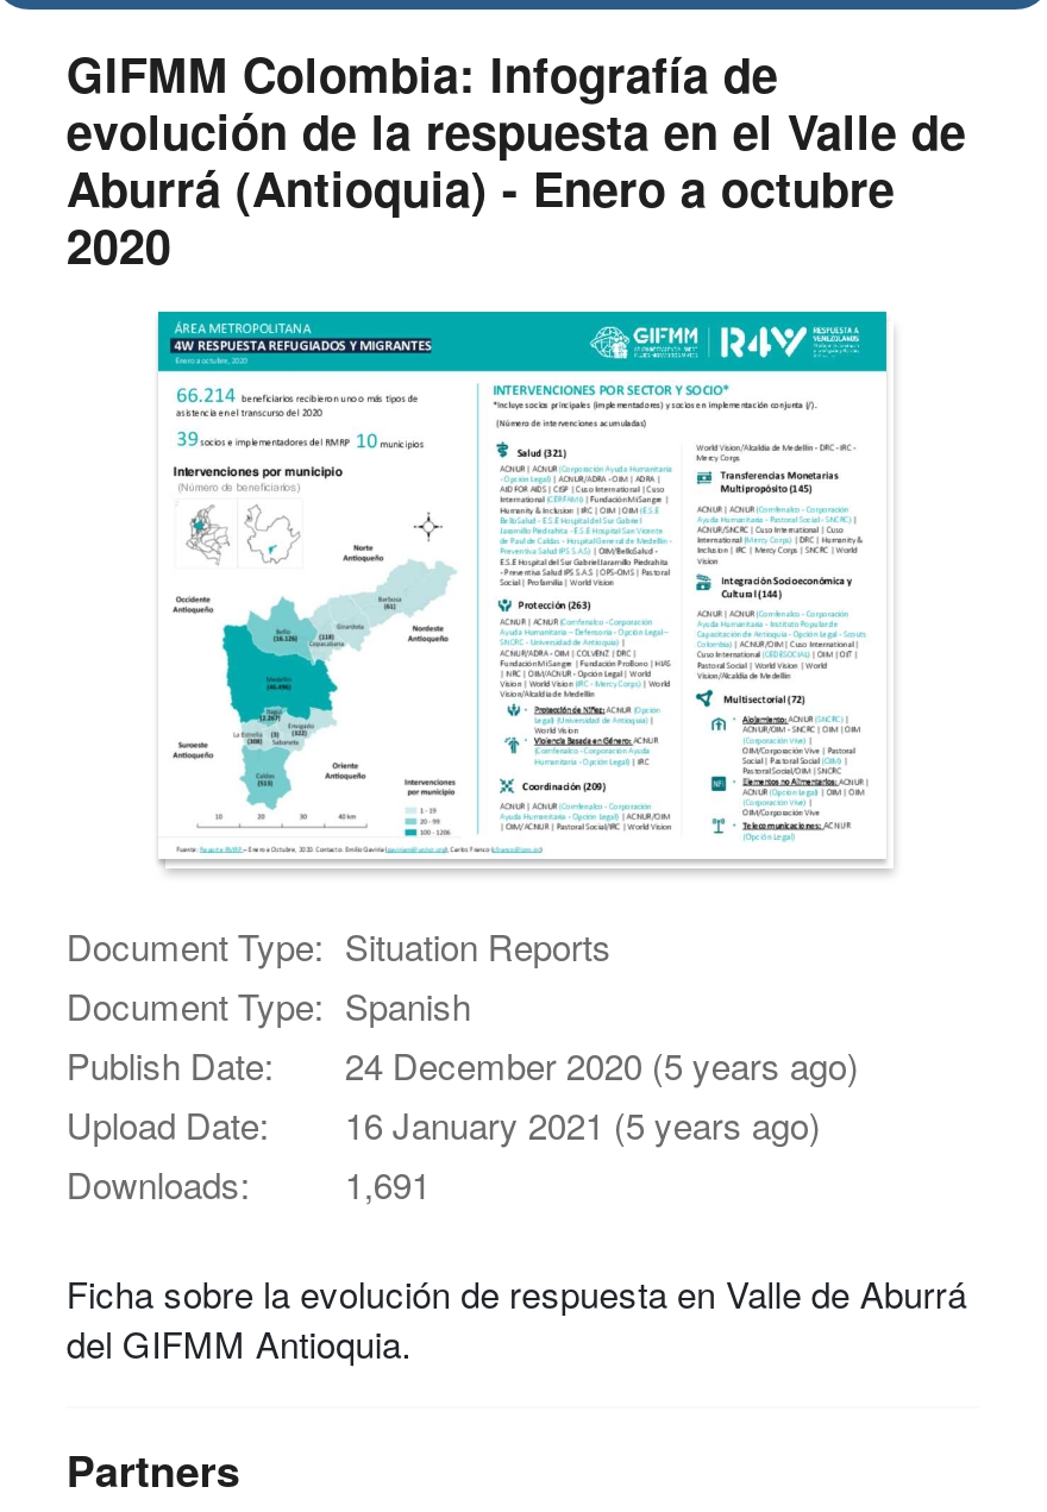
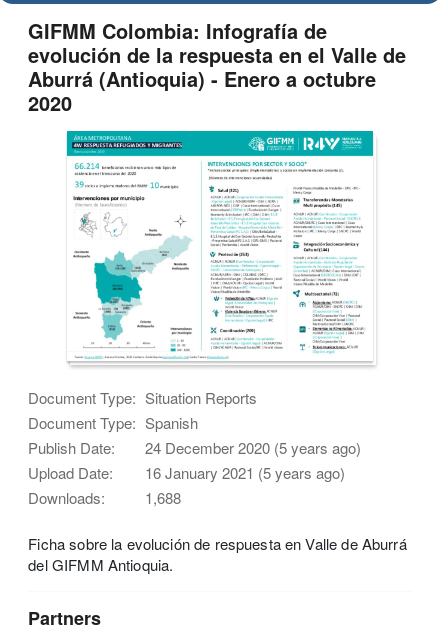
[66,1159,430,1209] Downloads: 1,691 -> [28,487,181,508] Downloads: 1,688

